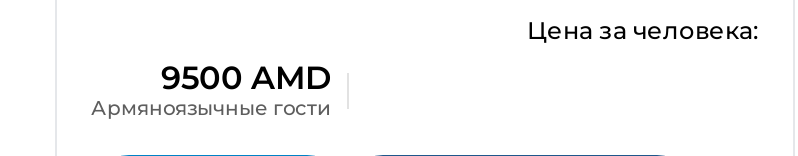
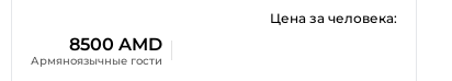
[161,60,331,98] 9500 AMD -> [69,34,162,55] 8500 AMD

